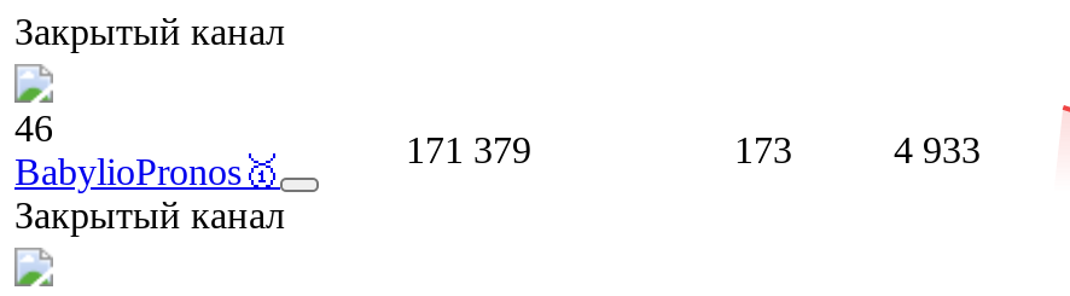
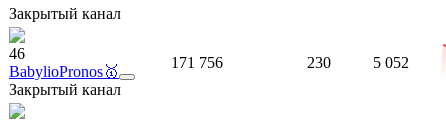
[406,129,531,170] 171 379 -> [171,54,223,71] 171 756
[734,129,792,170] 173 -> [307,54,331,71] 230
[894,129,981,170] 4 933 -> [373,54,409,71] 5 052

